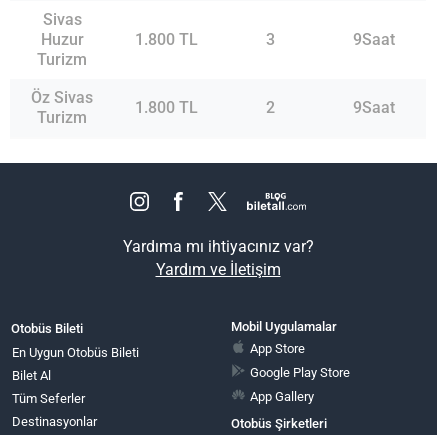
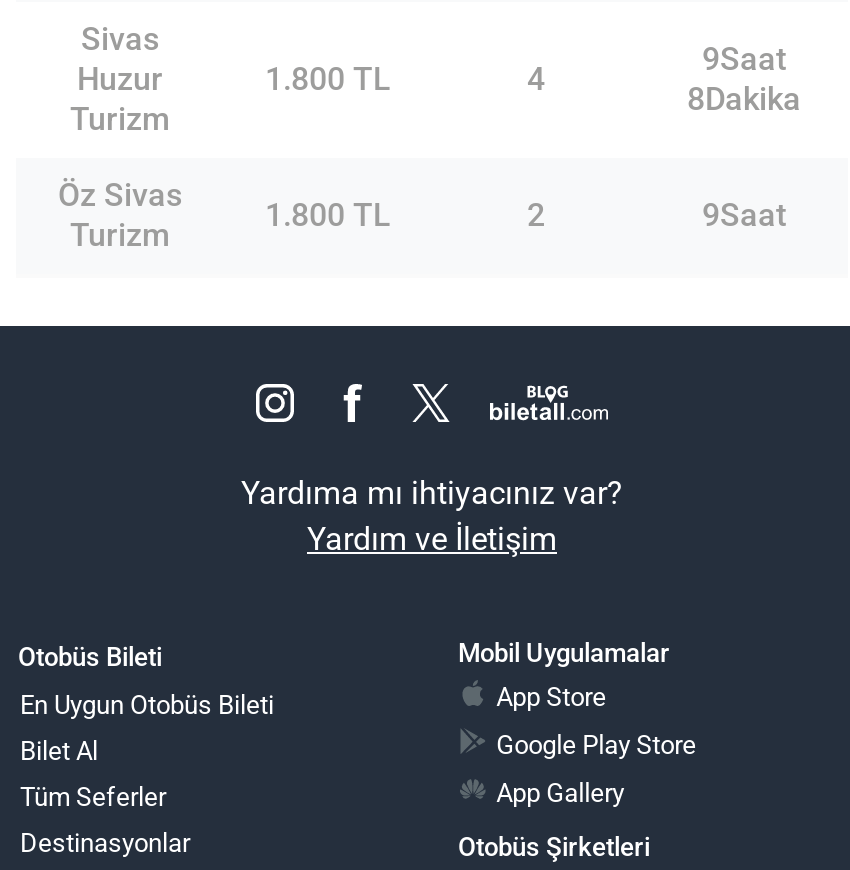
[265,30,274,49] 3 -> [527,61,545,99] 4
none -> [687,81,801,119] 8Dakika

